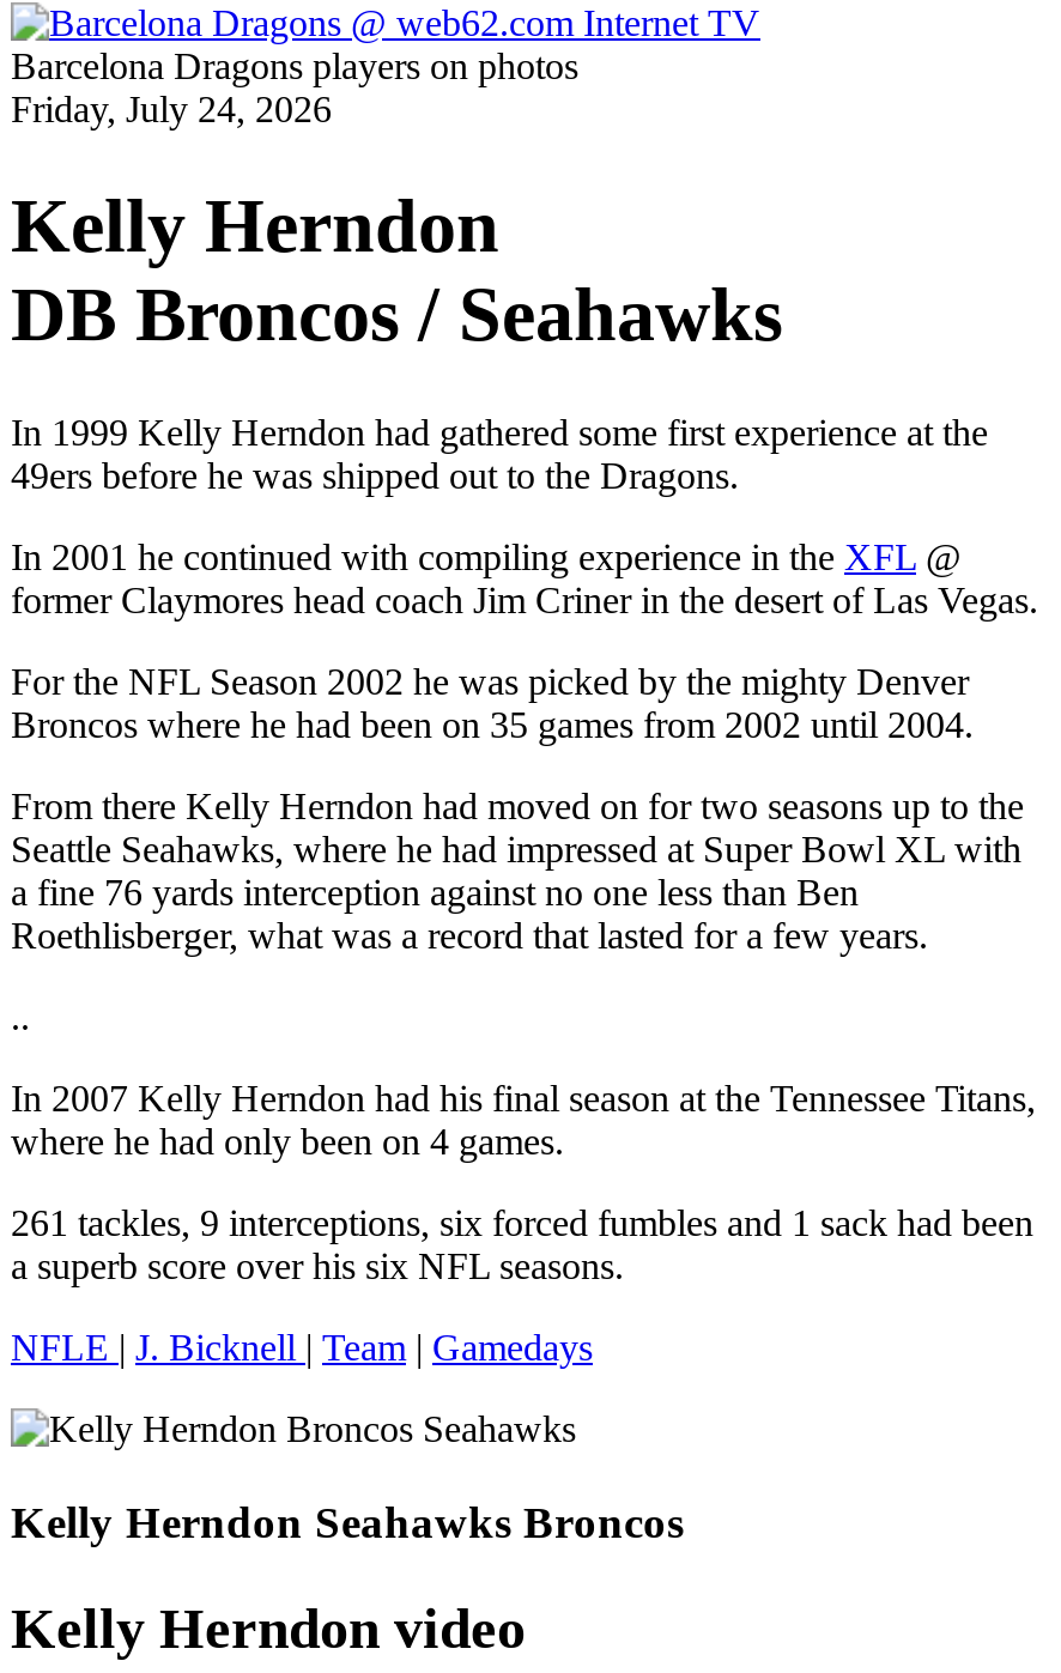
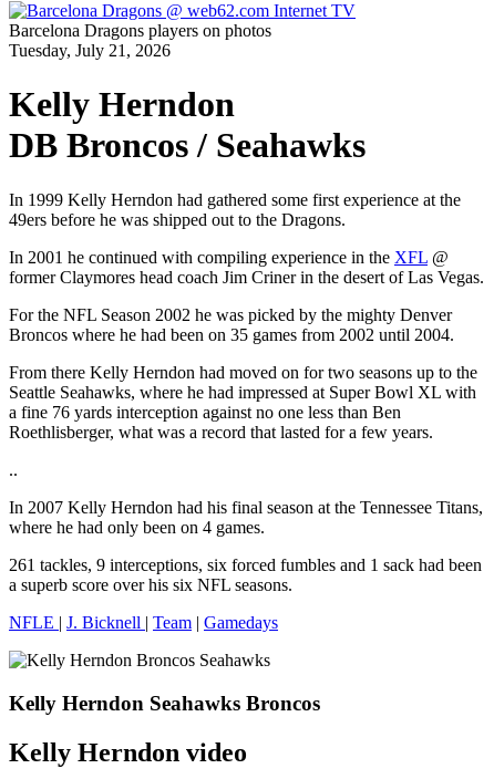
[11,89,332,129] Friday, July 24, 2026 -> [9,41,171,60] Tuesday, July 21, 2026

